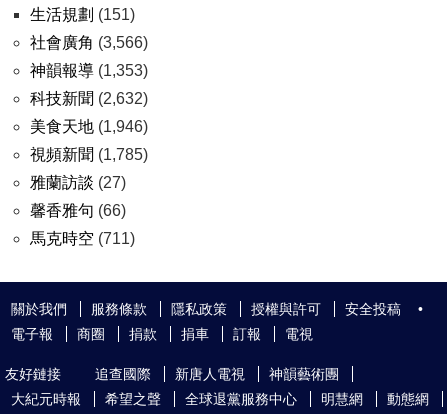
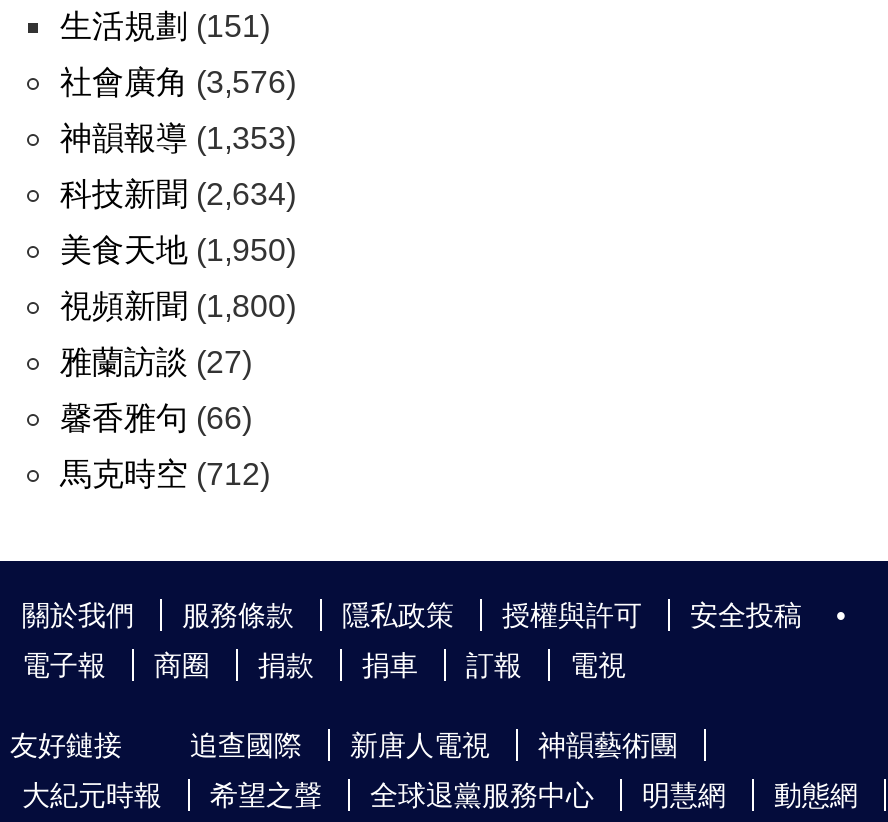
[30,34,148,51] 社會廣角(3,566) -> [60,65,296,99] 社會廣角(3,576)
[30,90,148,107] 科技新聞(2,632) -> [60,177,296,211] 科技新聞(2,634)
[30,118,148,135] 美食天地(1,946) -> [60,233,296,267] 美食天地(1,950)
[30,146,148,163] 視頻新聞(1,785) -> [60,289,296,323] 視頻新聞(1,800)
[30,230,135,247] 馬克時空(711) -> [60,457,270,491] 馬克時空(712)

